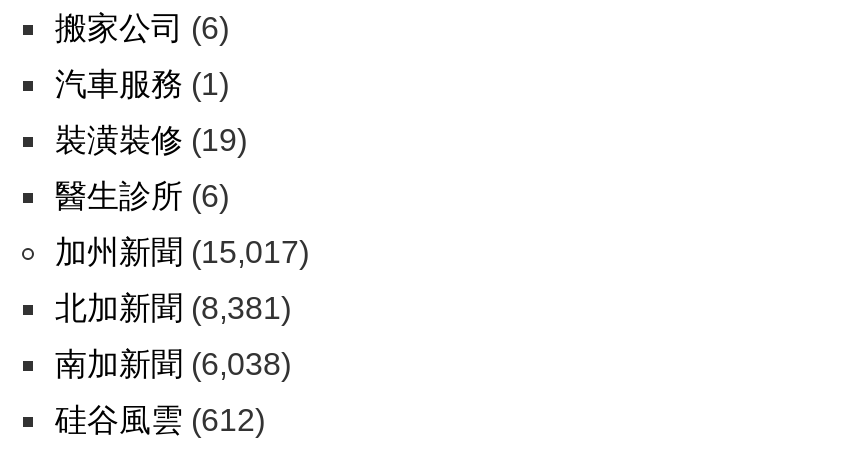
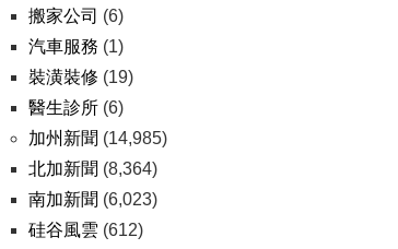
[55,235,309,269] 加州新聞(15,017) -> [28,129,167,147] 加州新聞(14,985)
[55,291,291,325] 北加新聞(8,381) -> [28,159,157,178] 北加新聞(8,364)
[55,347,291,381] 南加新聞(6,038) -> [28,190,157,209] 南加新聞(6,023)

